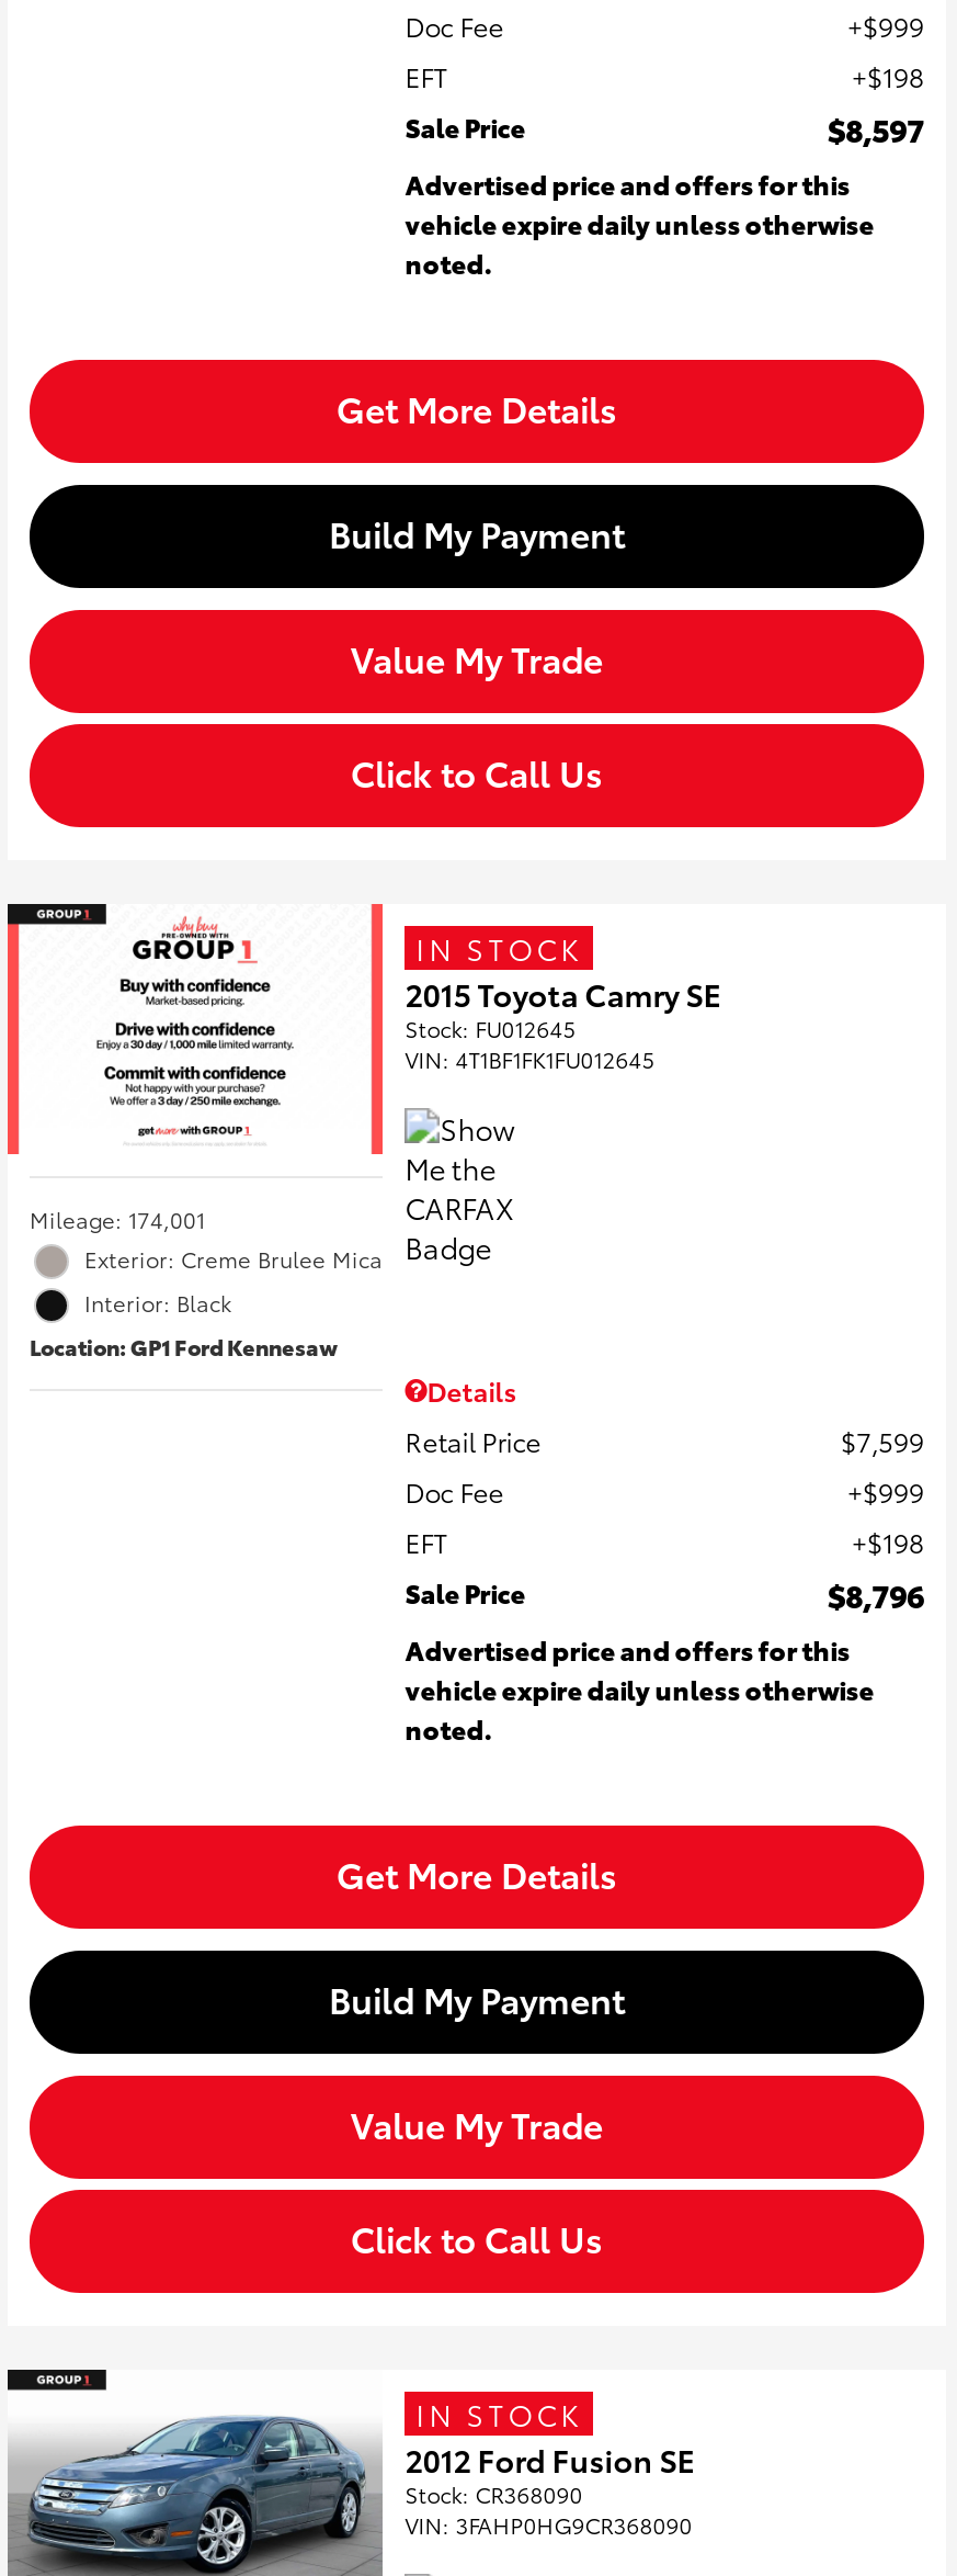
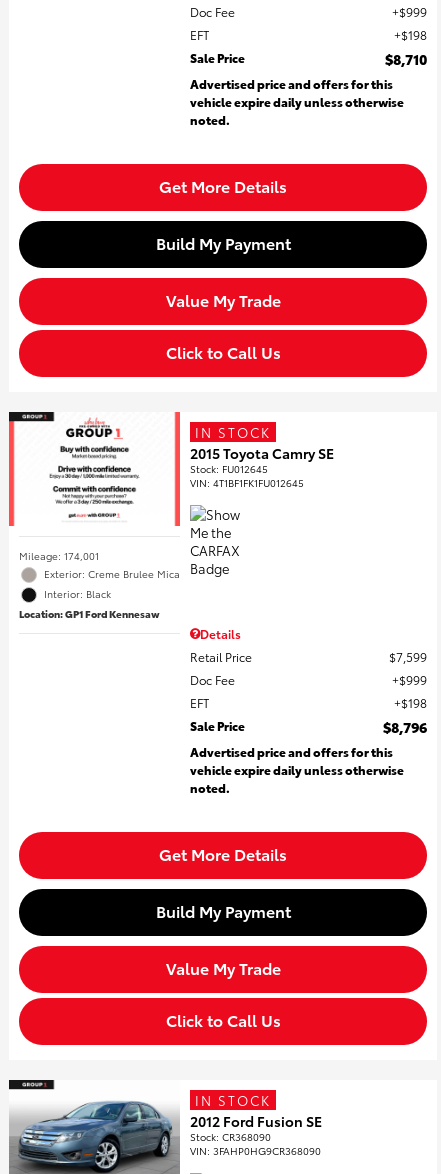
[828,108,924,152] $8,597 -> [385,49,427,69] $8,710

